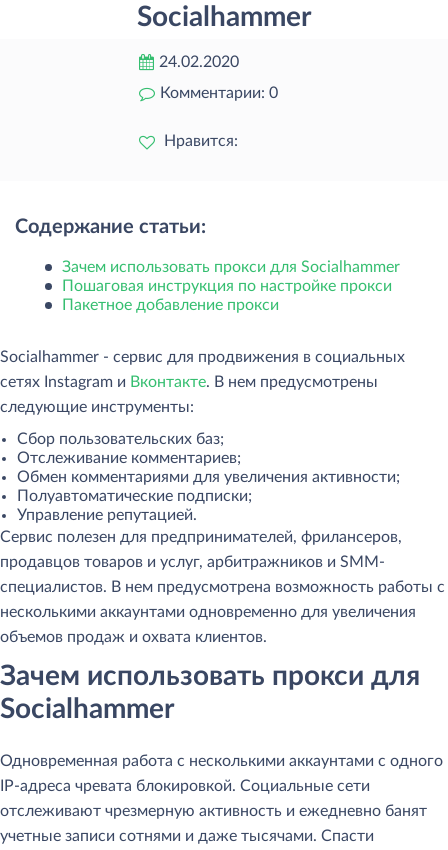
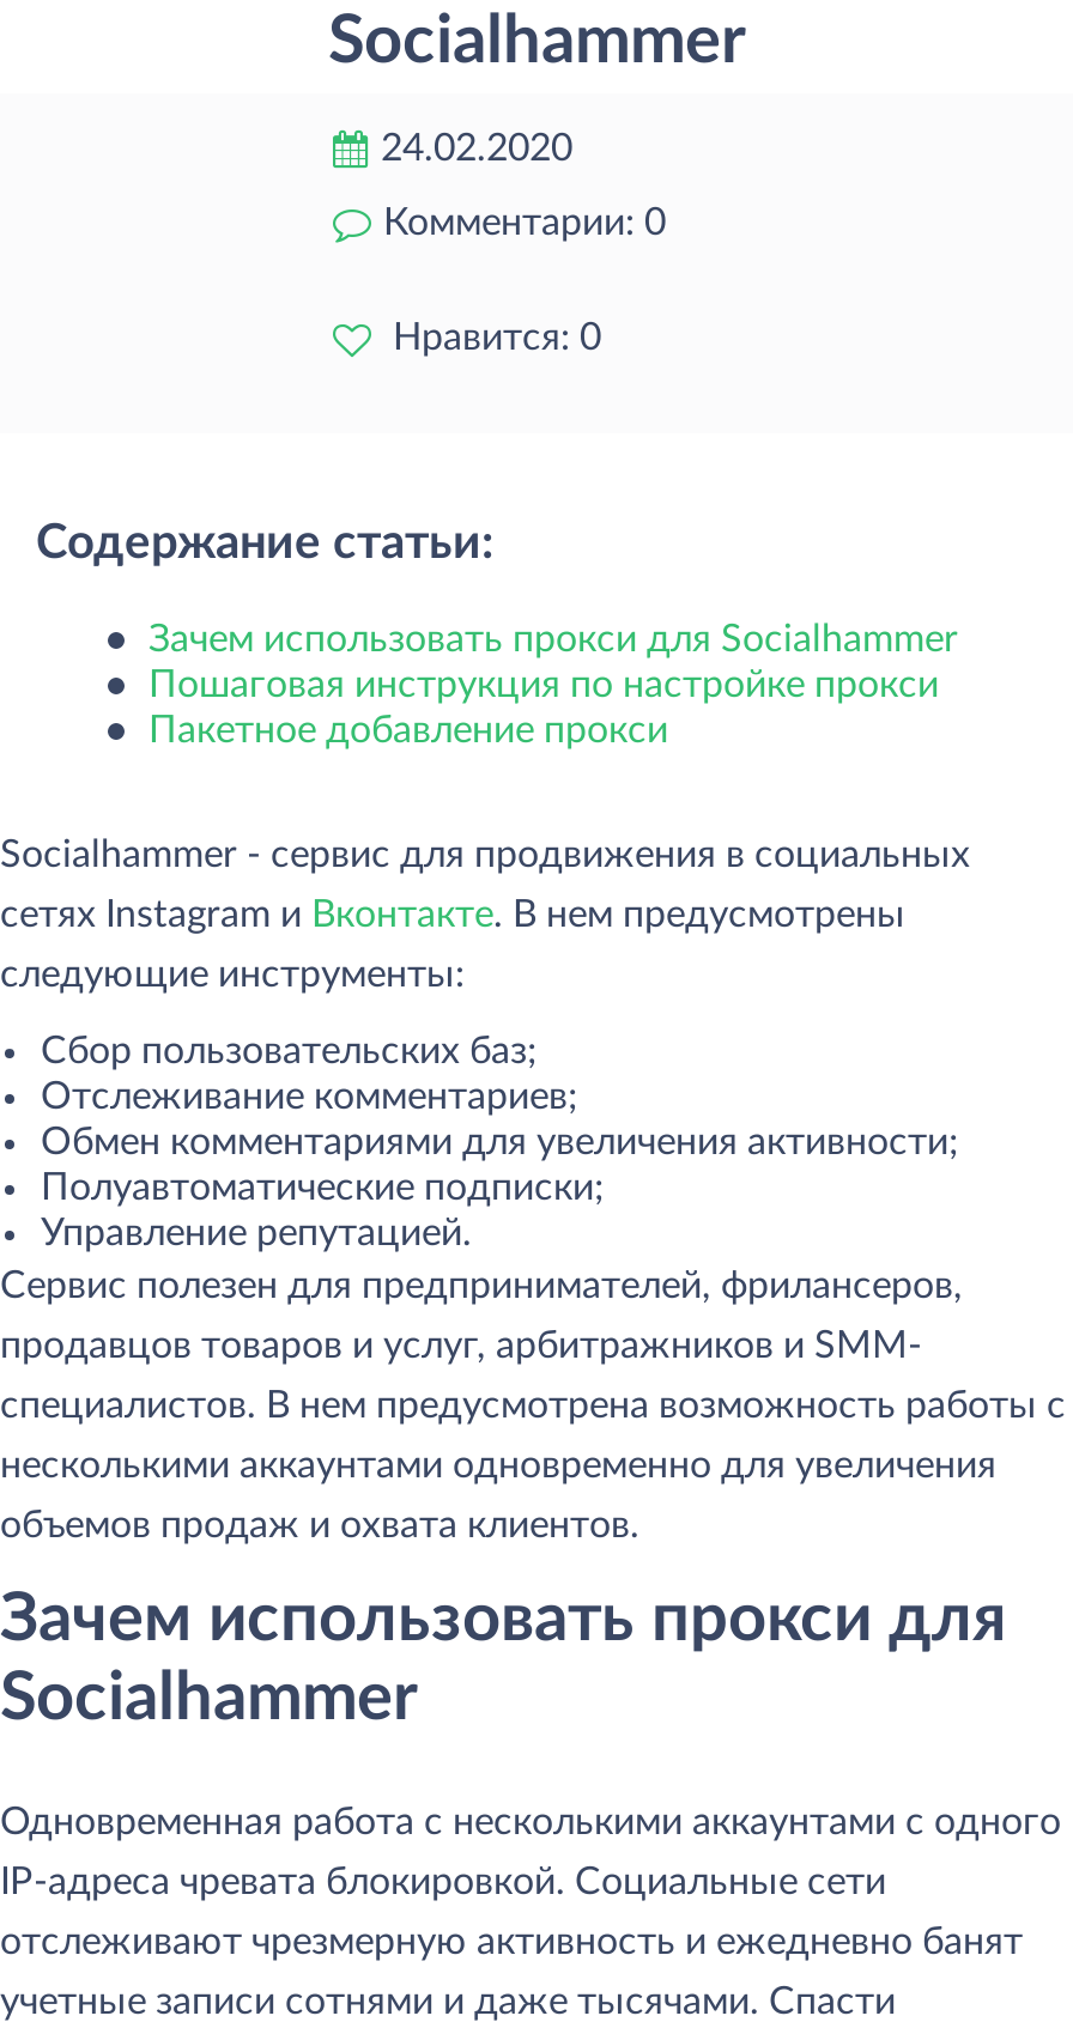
[164,133,238,149] Нравится: -> [393,318,601,357] Нравится: 0

